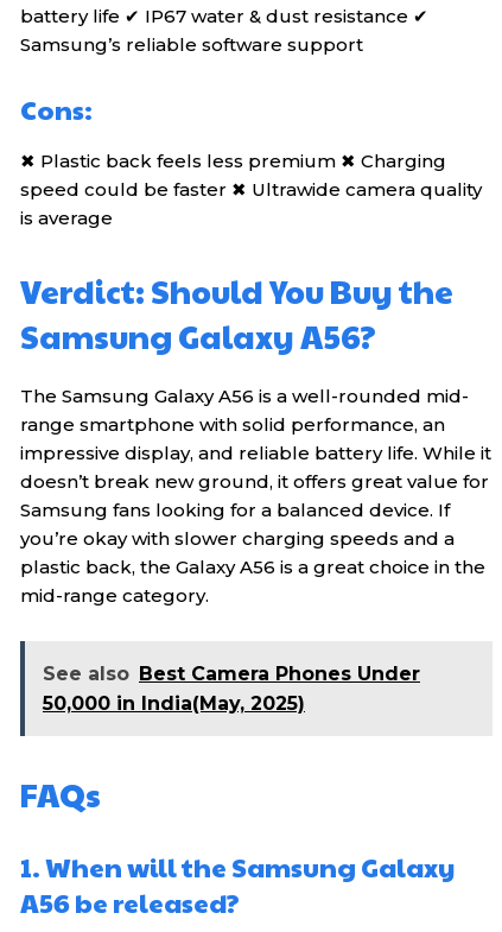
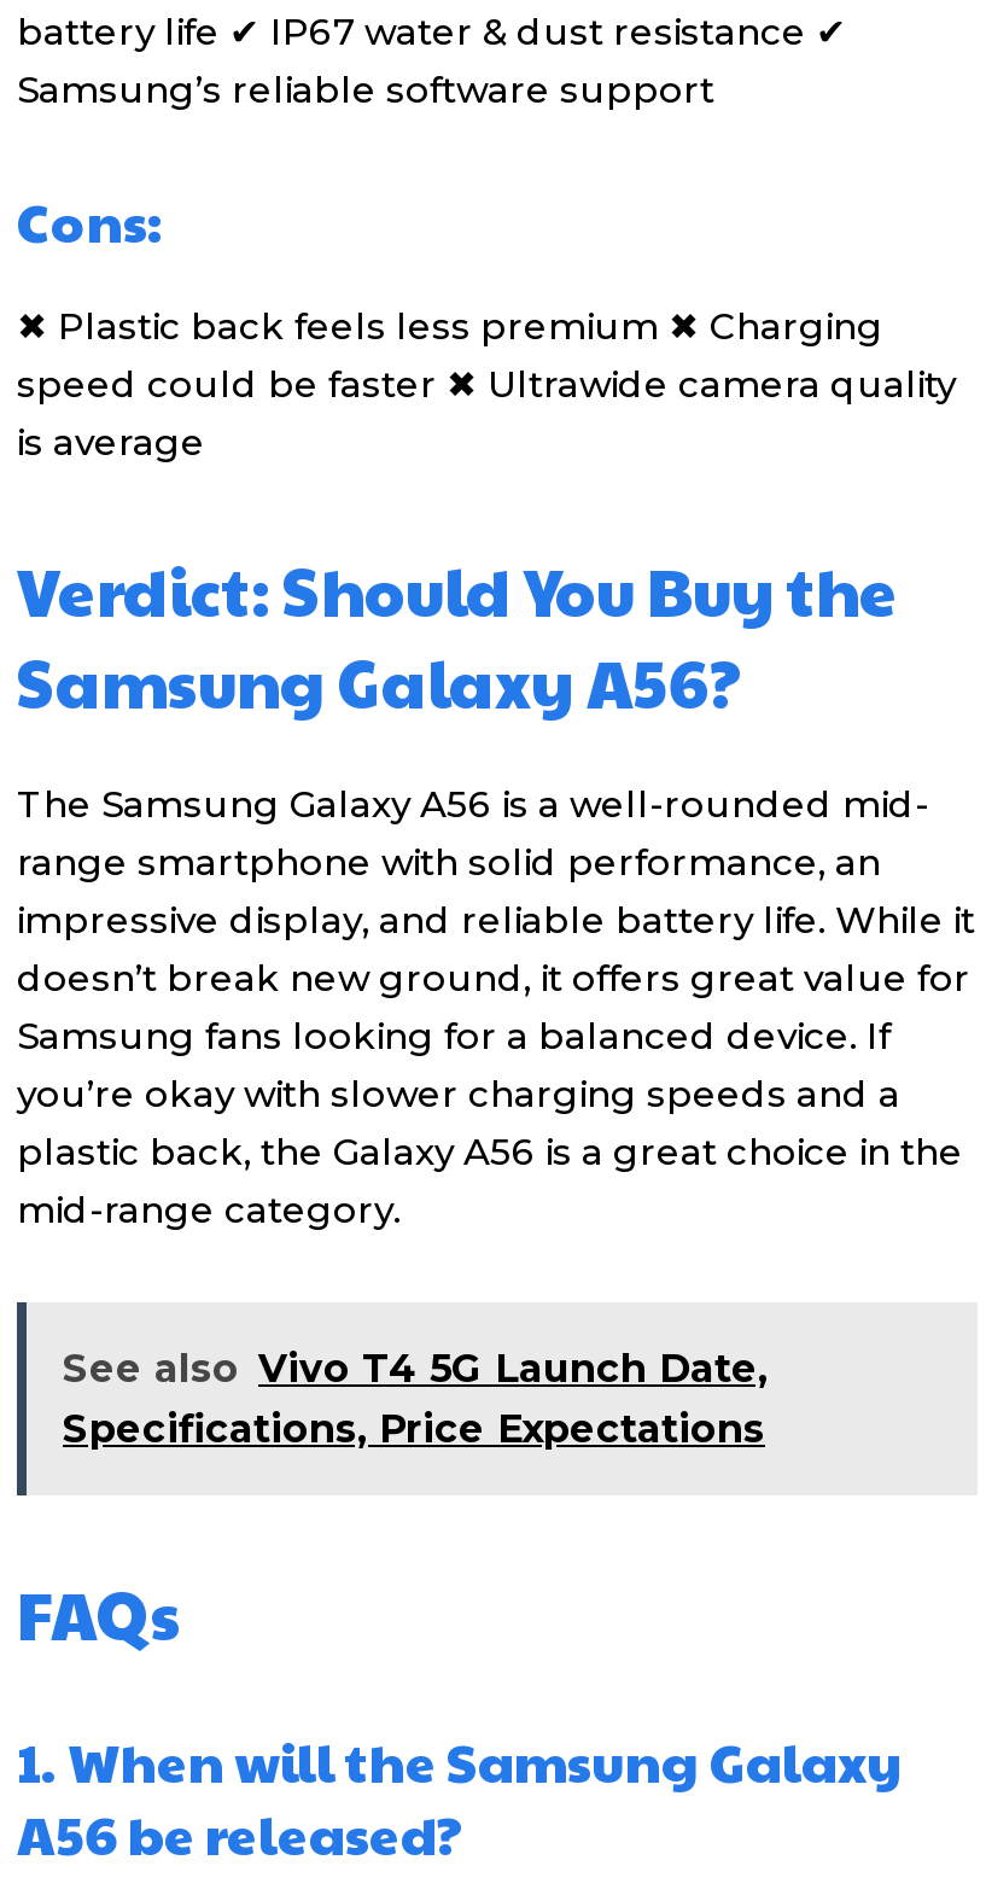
[43,662,420,714] See also Best Camera Phones Under | ₹50,000 in India(May, 2025) -> [63,1346,768,1452] See also Vivo T4 5G Launch Date, | Specifications, Price Expectations

